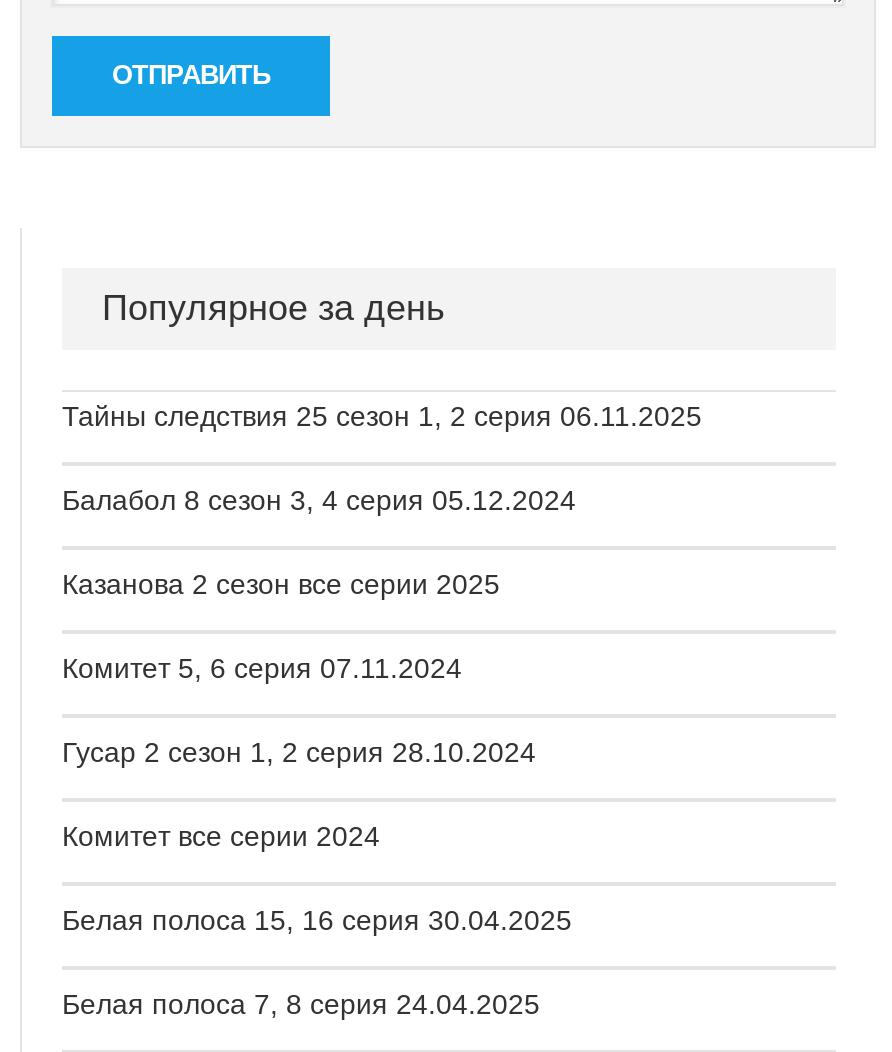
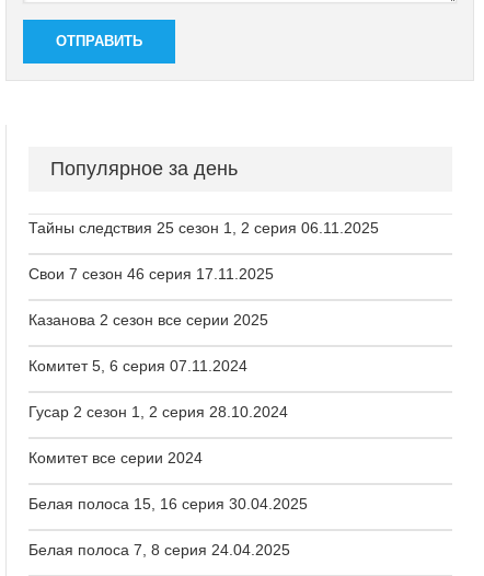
[62,483,576,515] Балабол 8 сезон 3, 4 серия 05.12.2024 -> [28,265,274,282] Свои 7 сезон 46 серия 17.11.2025

